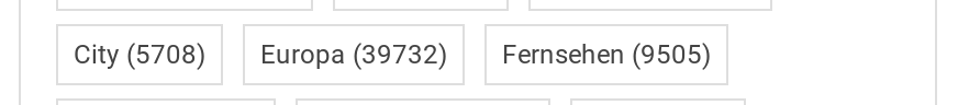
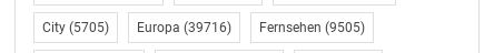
[74,40,205,70] City (5708) -> [42,20,109,36] City (5705)
[260,40,447,70] Europa (39732) -> [137,20,231,36] Europa (39716)

